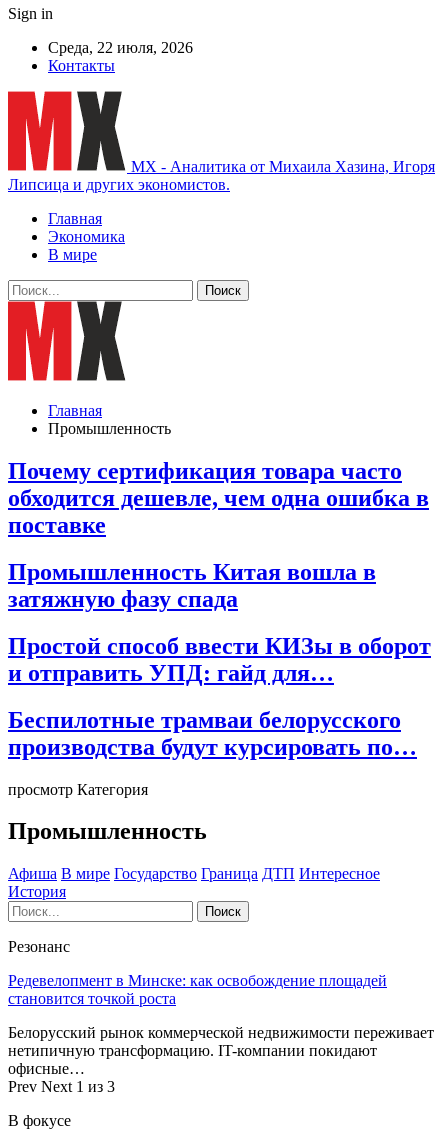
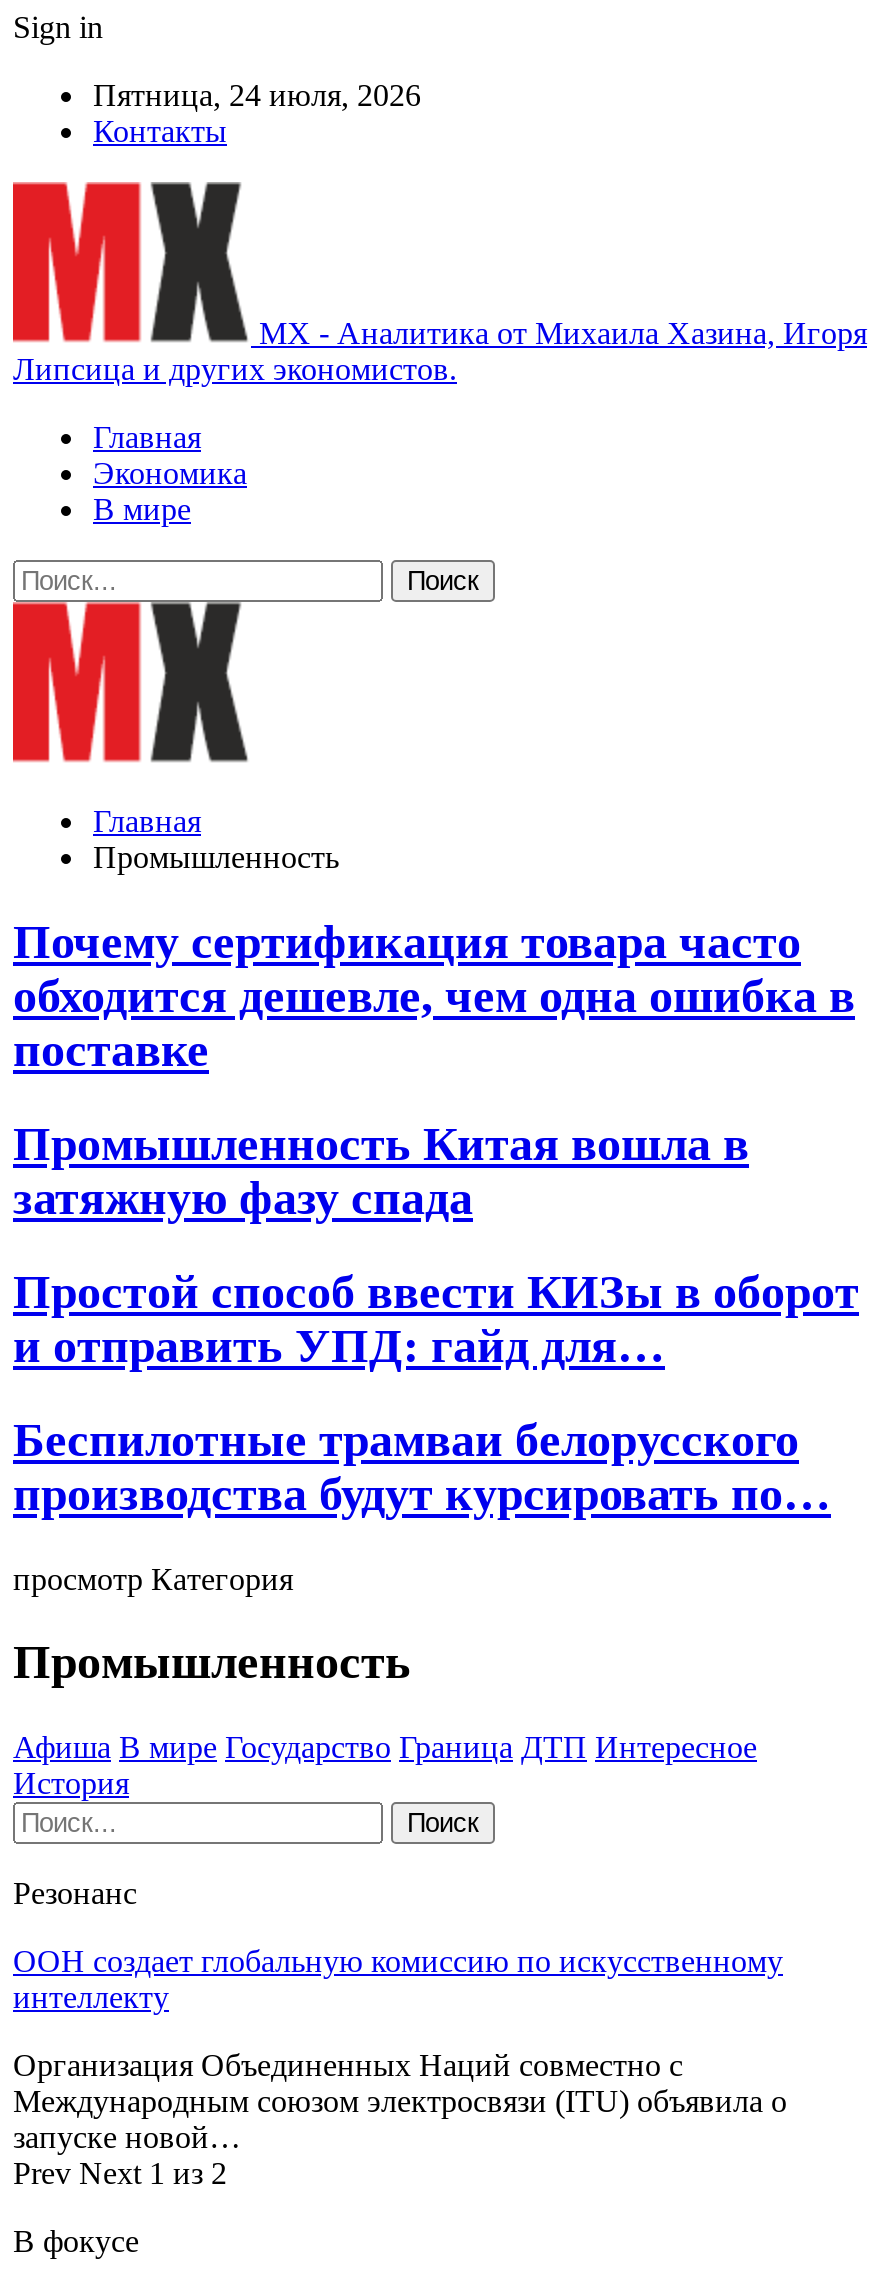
[48,39,193,56] Среда, 22 июля, 2026 -> [93,78,421,112] Пятница, 24 июля, 2026
[8,972,387,1007] Редевелопмент в Минске: как освобождение площадей | становится точкой роста -> [13,1945,783,2015] ООН создает глобальную комиссию по искусственному | интеллекту
[8,1024,434,1095] Белорусский рынок коммерческой недвижимости переживает | нетипичную трансформацию. IT-компании покидают | офисные… | Prev Next 1 из 3 -> [13,2049,787,2191] Организация Объединенных Наций совместно с | Международным союзом электросвязи (ITU) объявила о | запуске новой… | Prev Next 1 из 2

